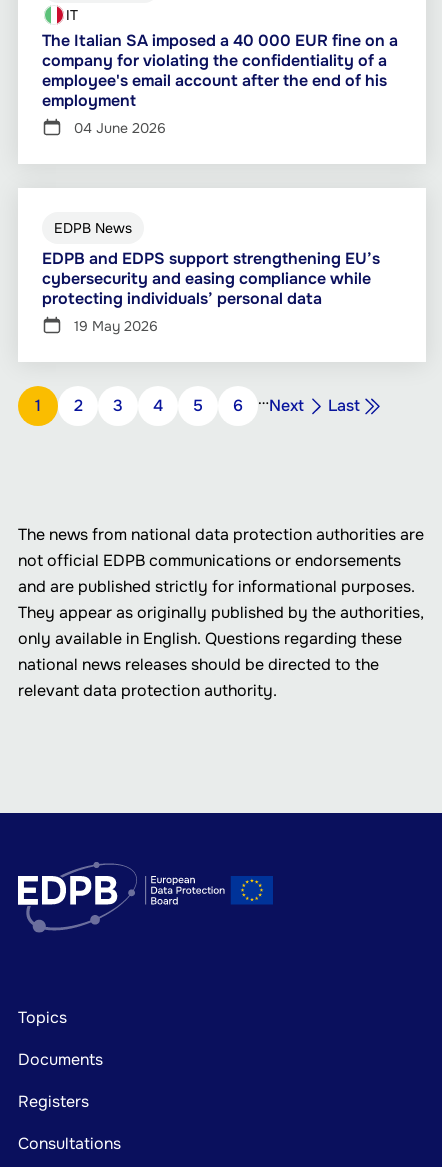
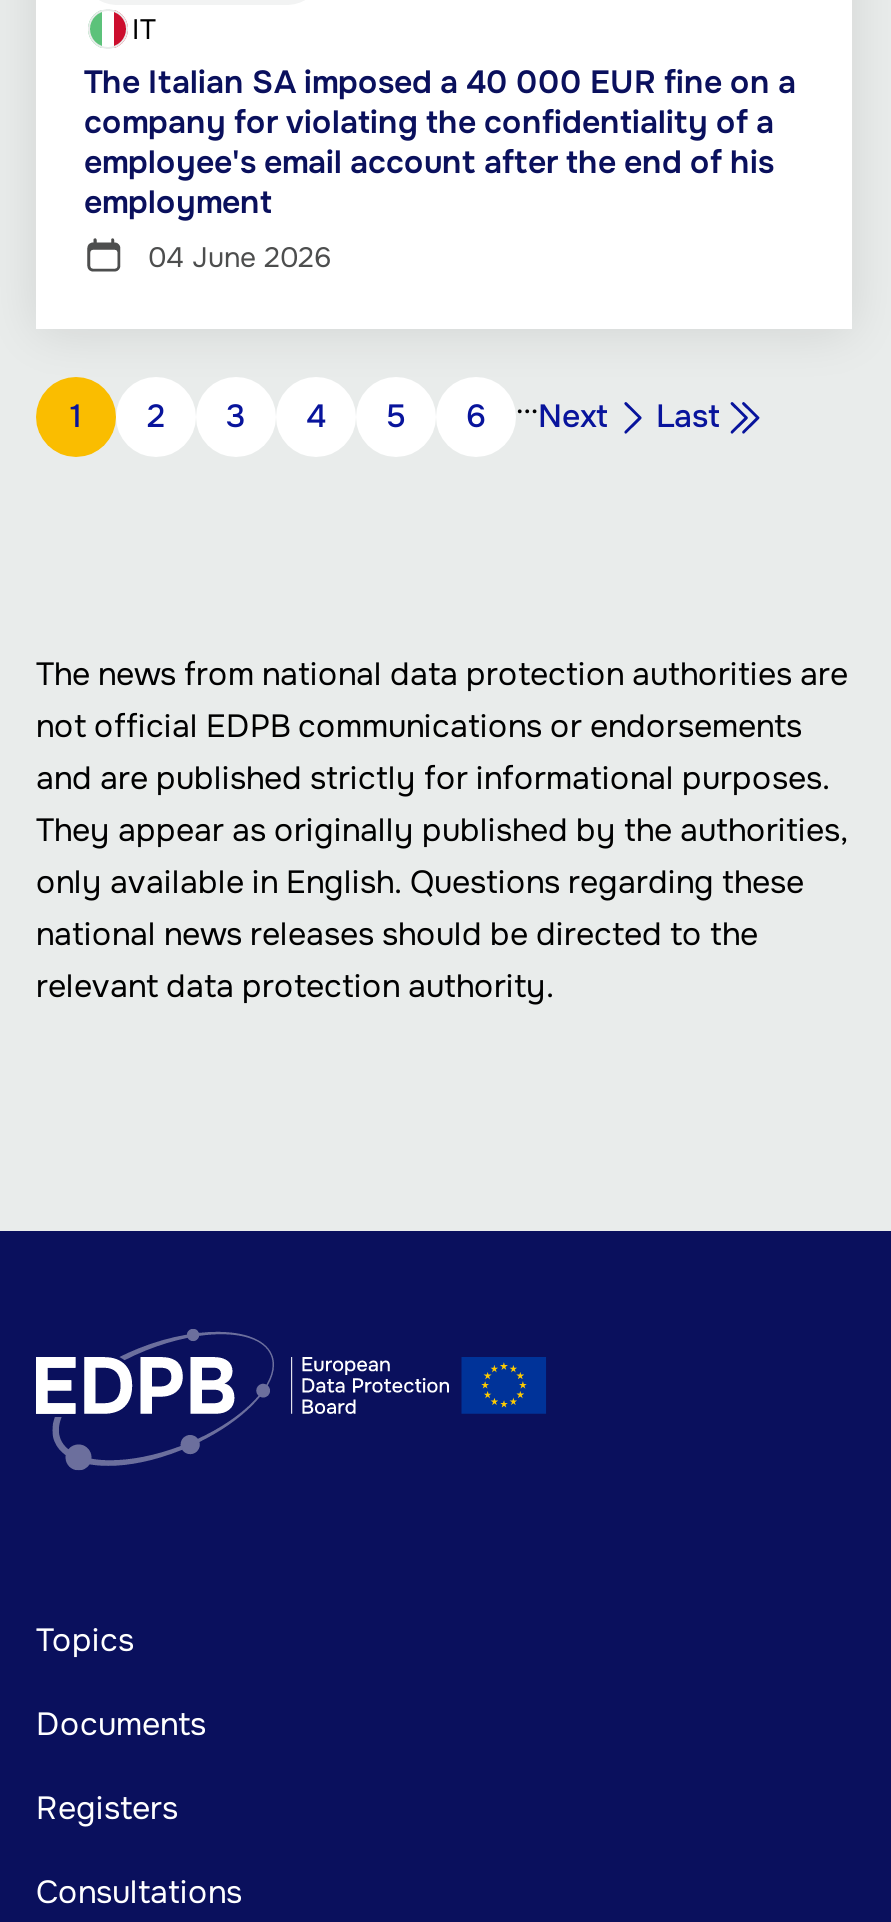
[42,219,380,335] EDPB News | EDPB and EDPS support strengthening EU’s | cybersecurity and easing compliance while | protecting individuals’ personal data | 19 May 2026 -> none

